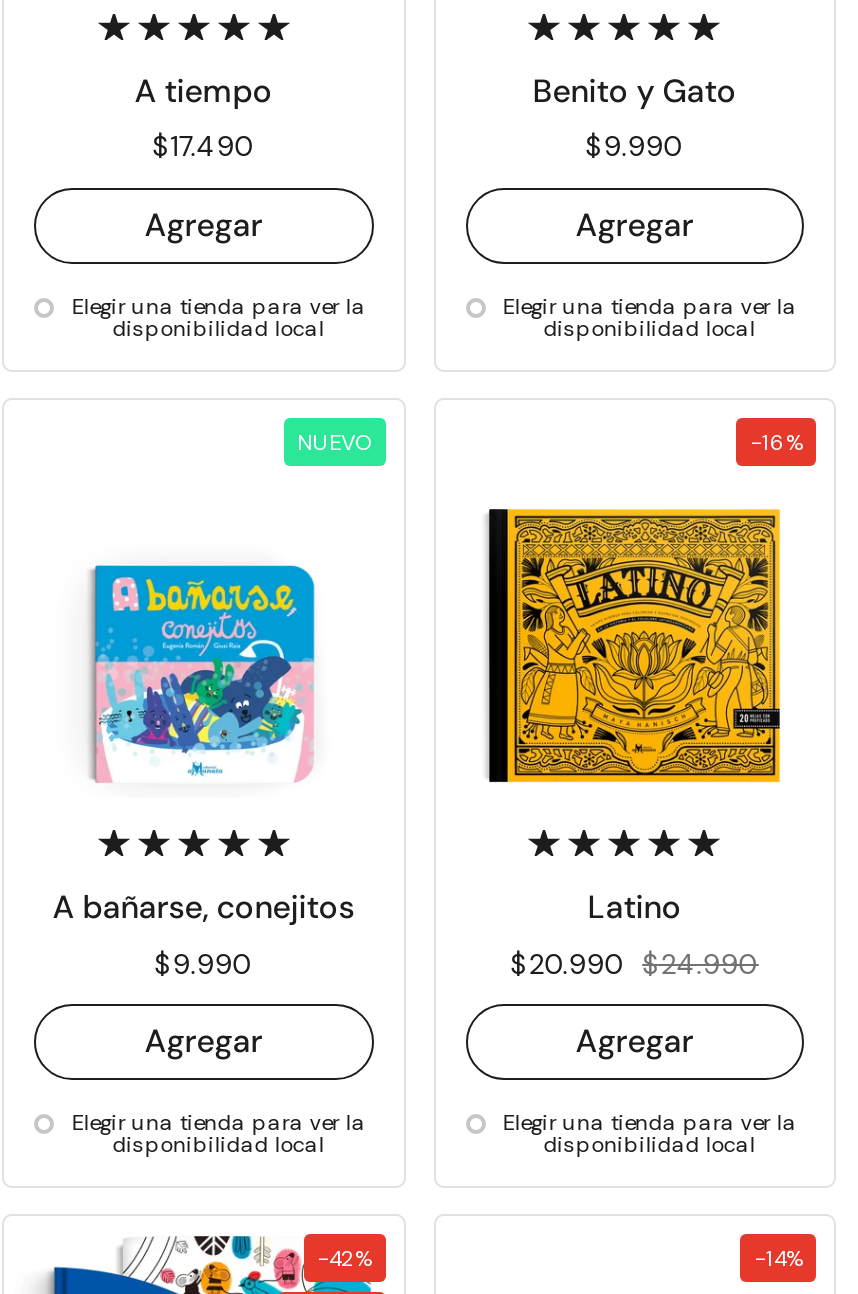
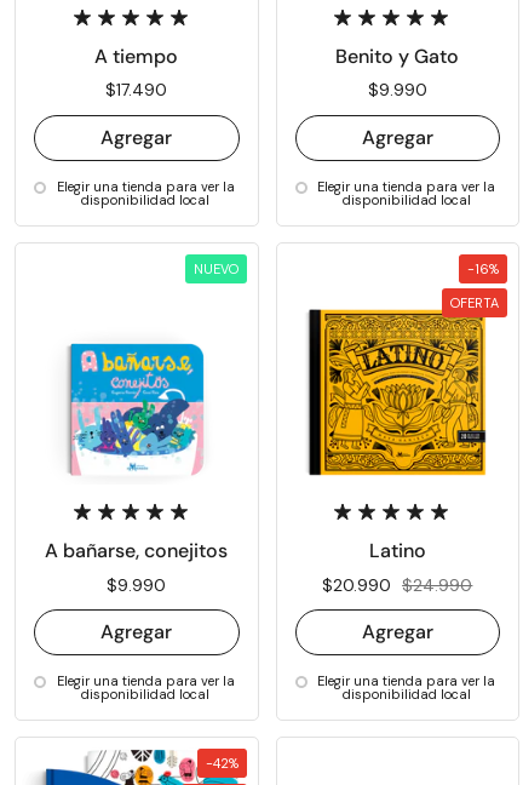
none -> [450,295,499,312] OFERTA
[754,1245,802,1273] -14% -> none

